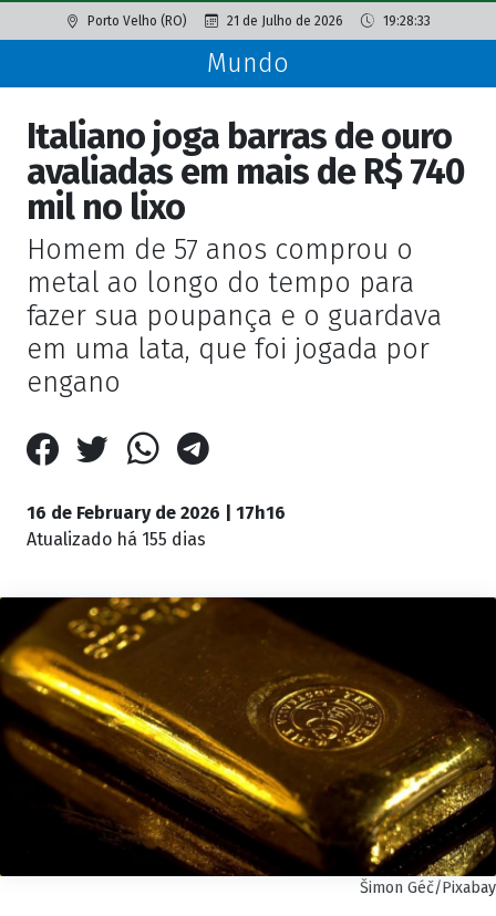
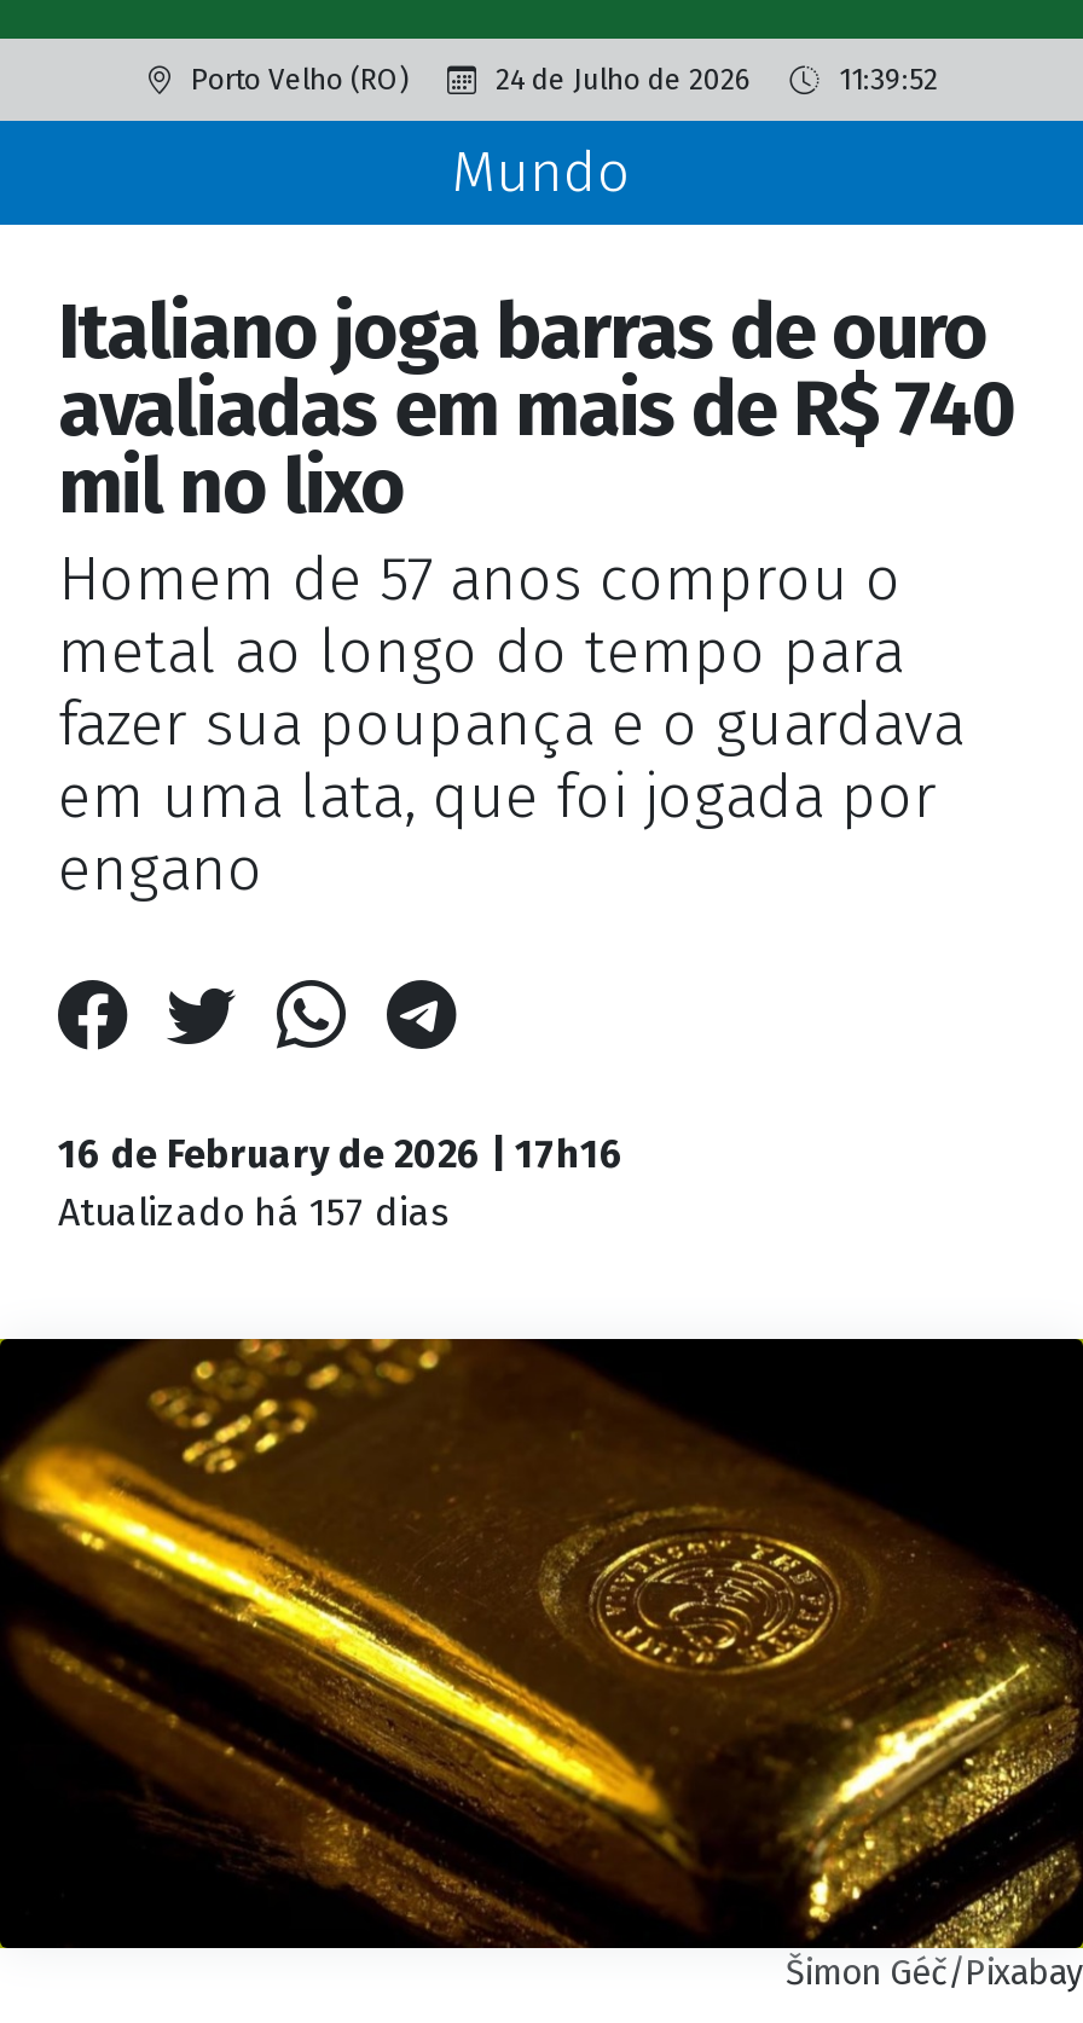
[226,13,343,29] 21 de Julho de 2026 -> [496,63,752,97] 24 de Julho de 2026
[383,13,430,29] 19:28:33 -> [839,63,938,97] 11:39:52
[27,529,206,550] Atualizado há 155 dias -> [58,1189,450,1235] Atualizado há 157 dias

